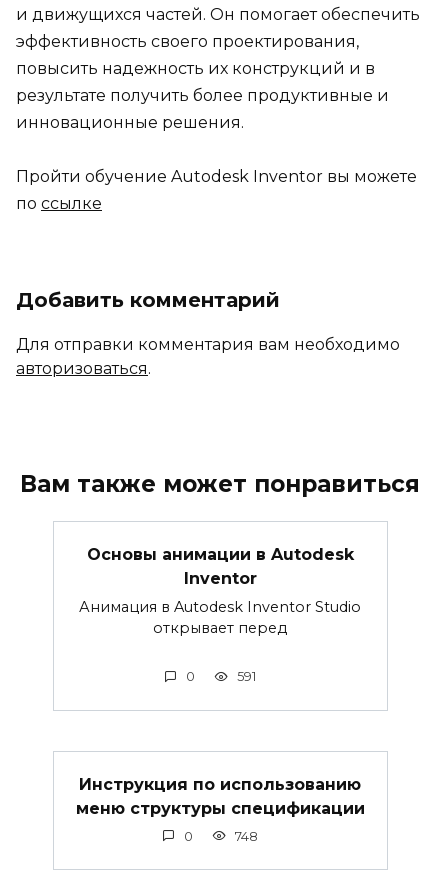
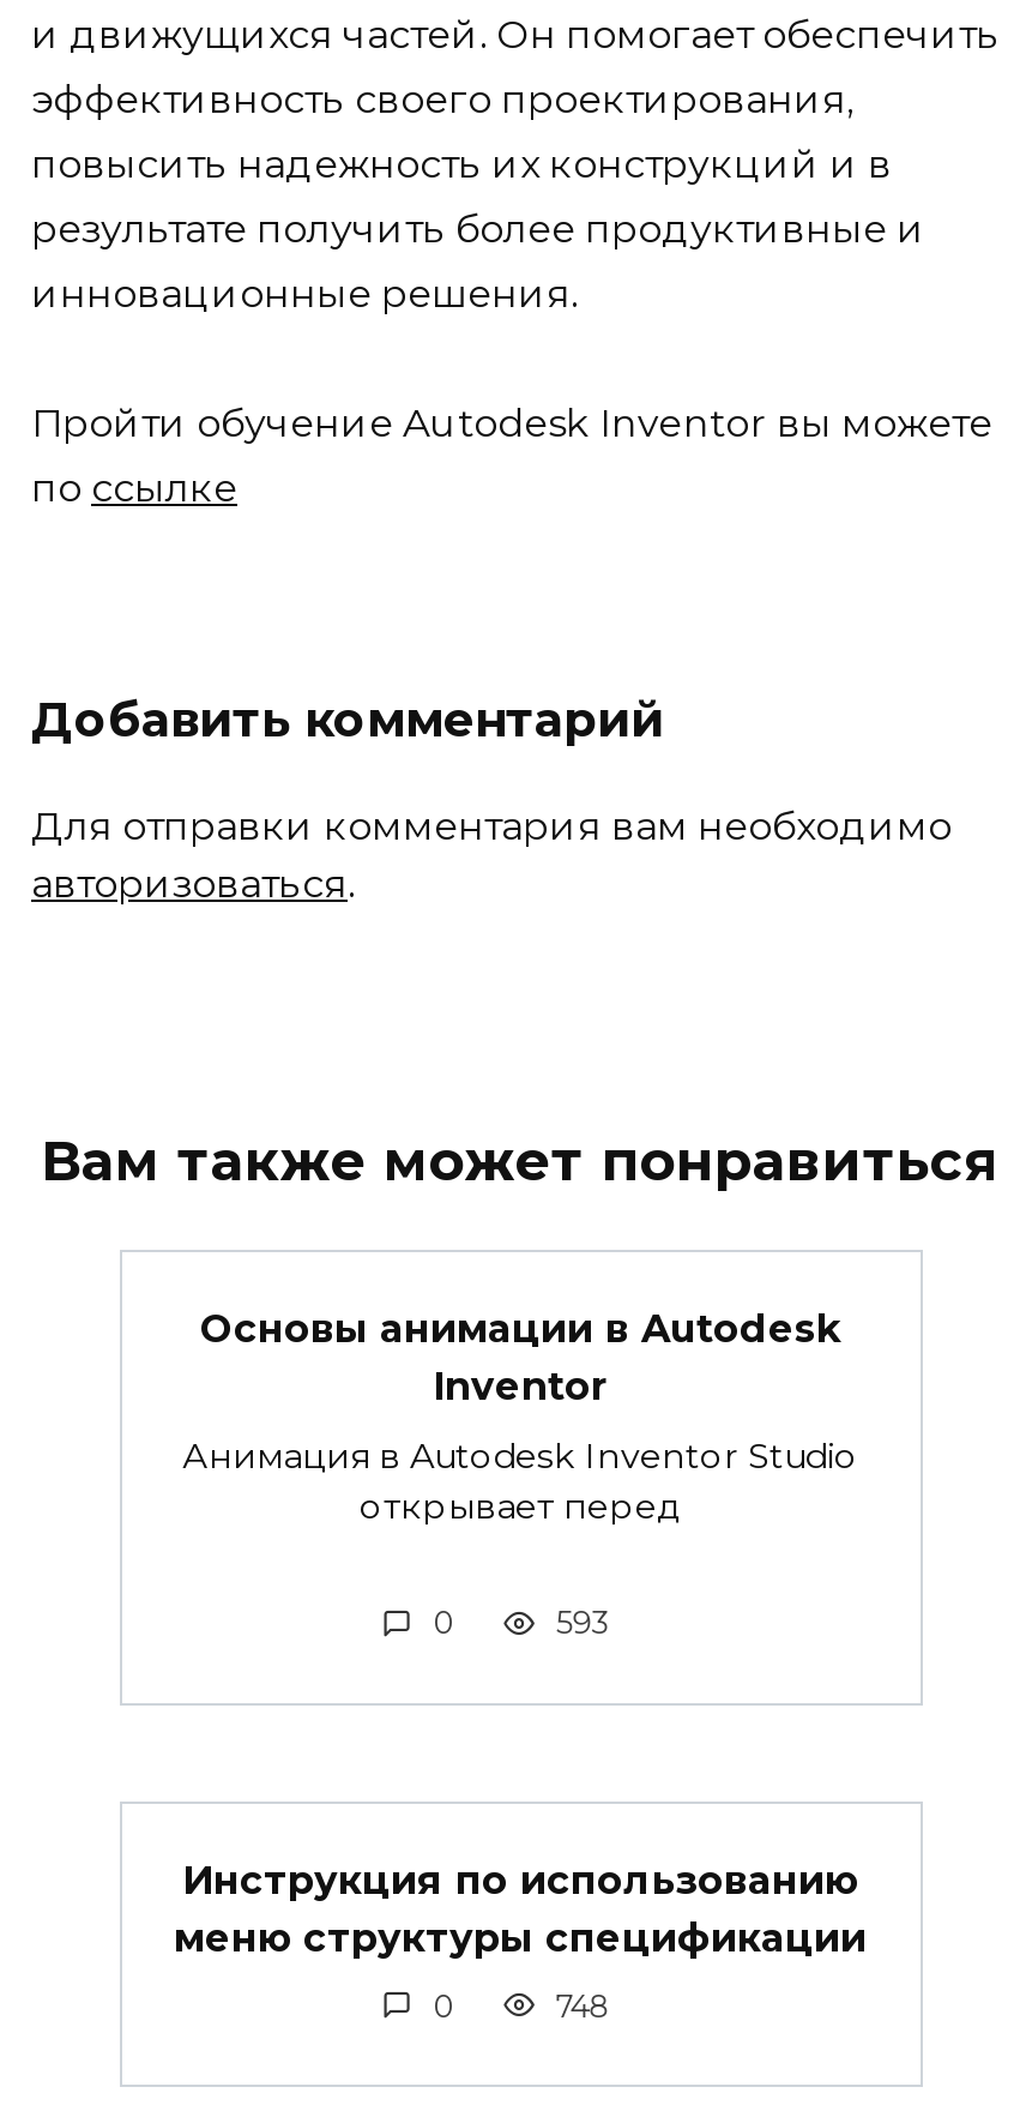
[237,669,256,684] 591 -> [556,1606,611,1642] 593

